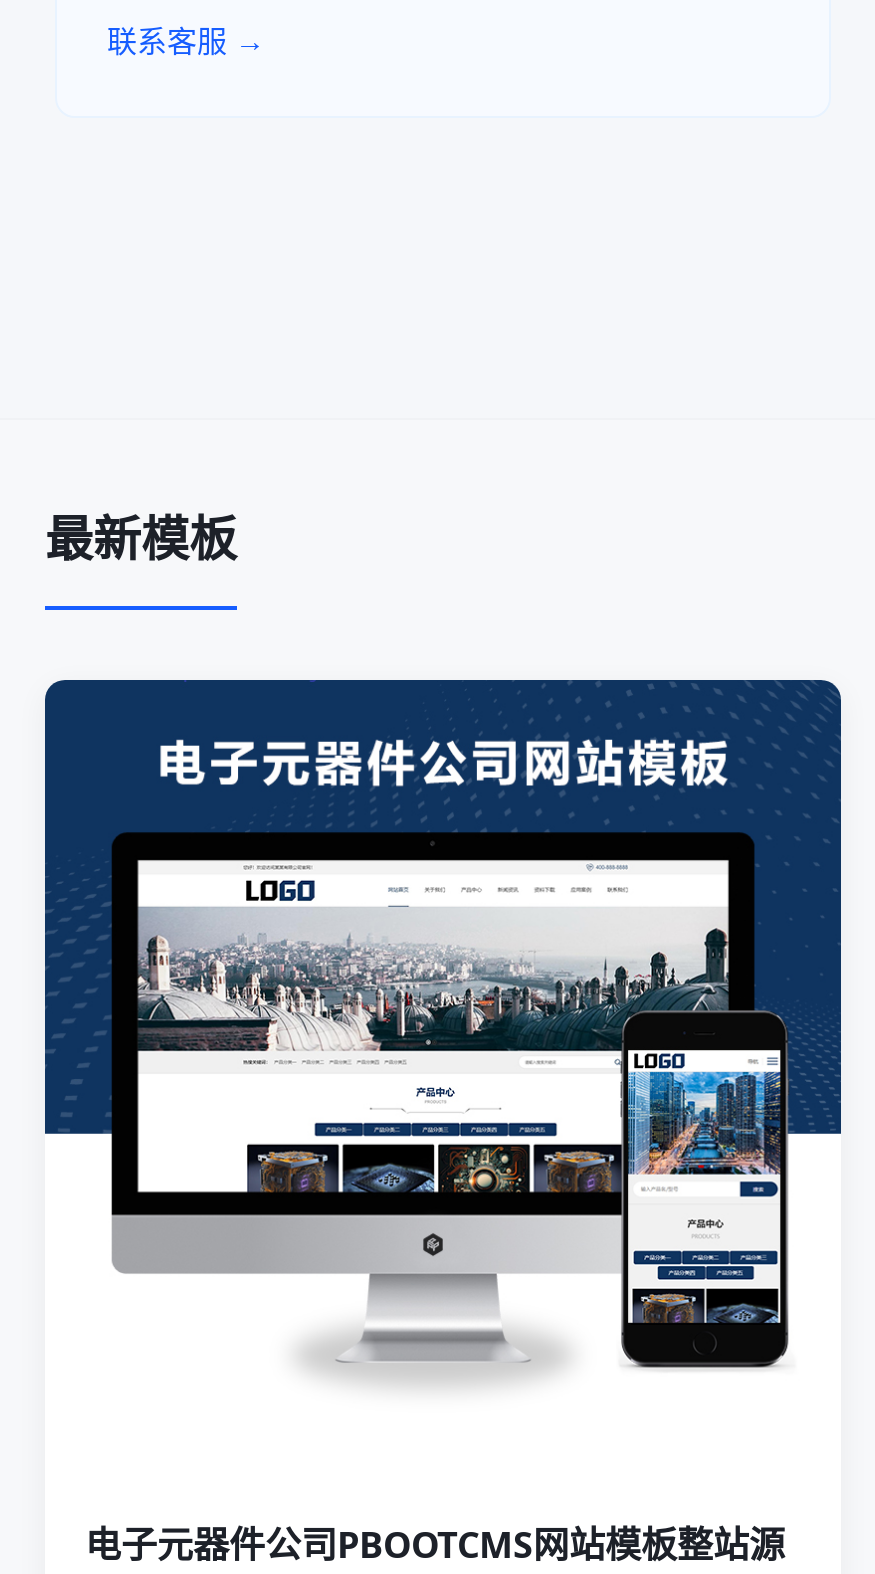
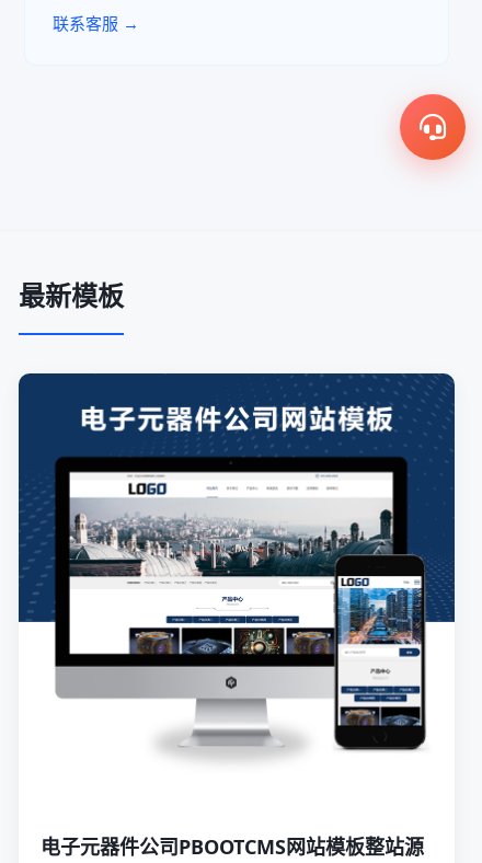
none -> [399,93,467,164] [image]

